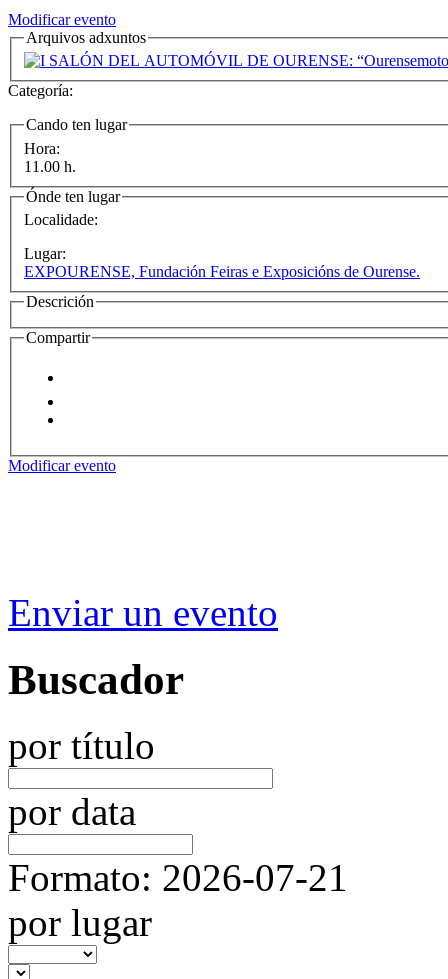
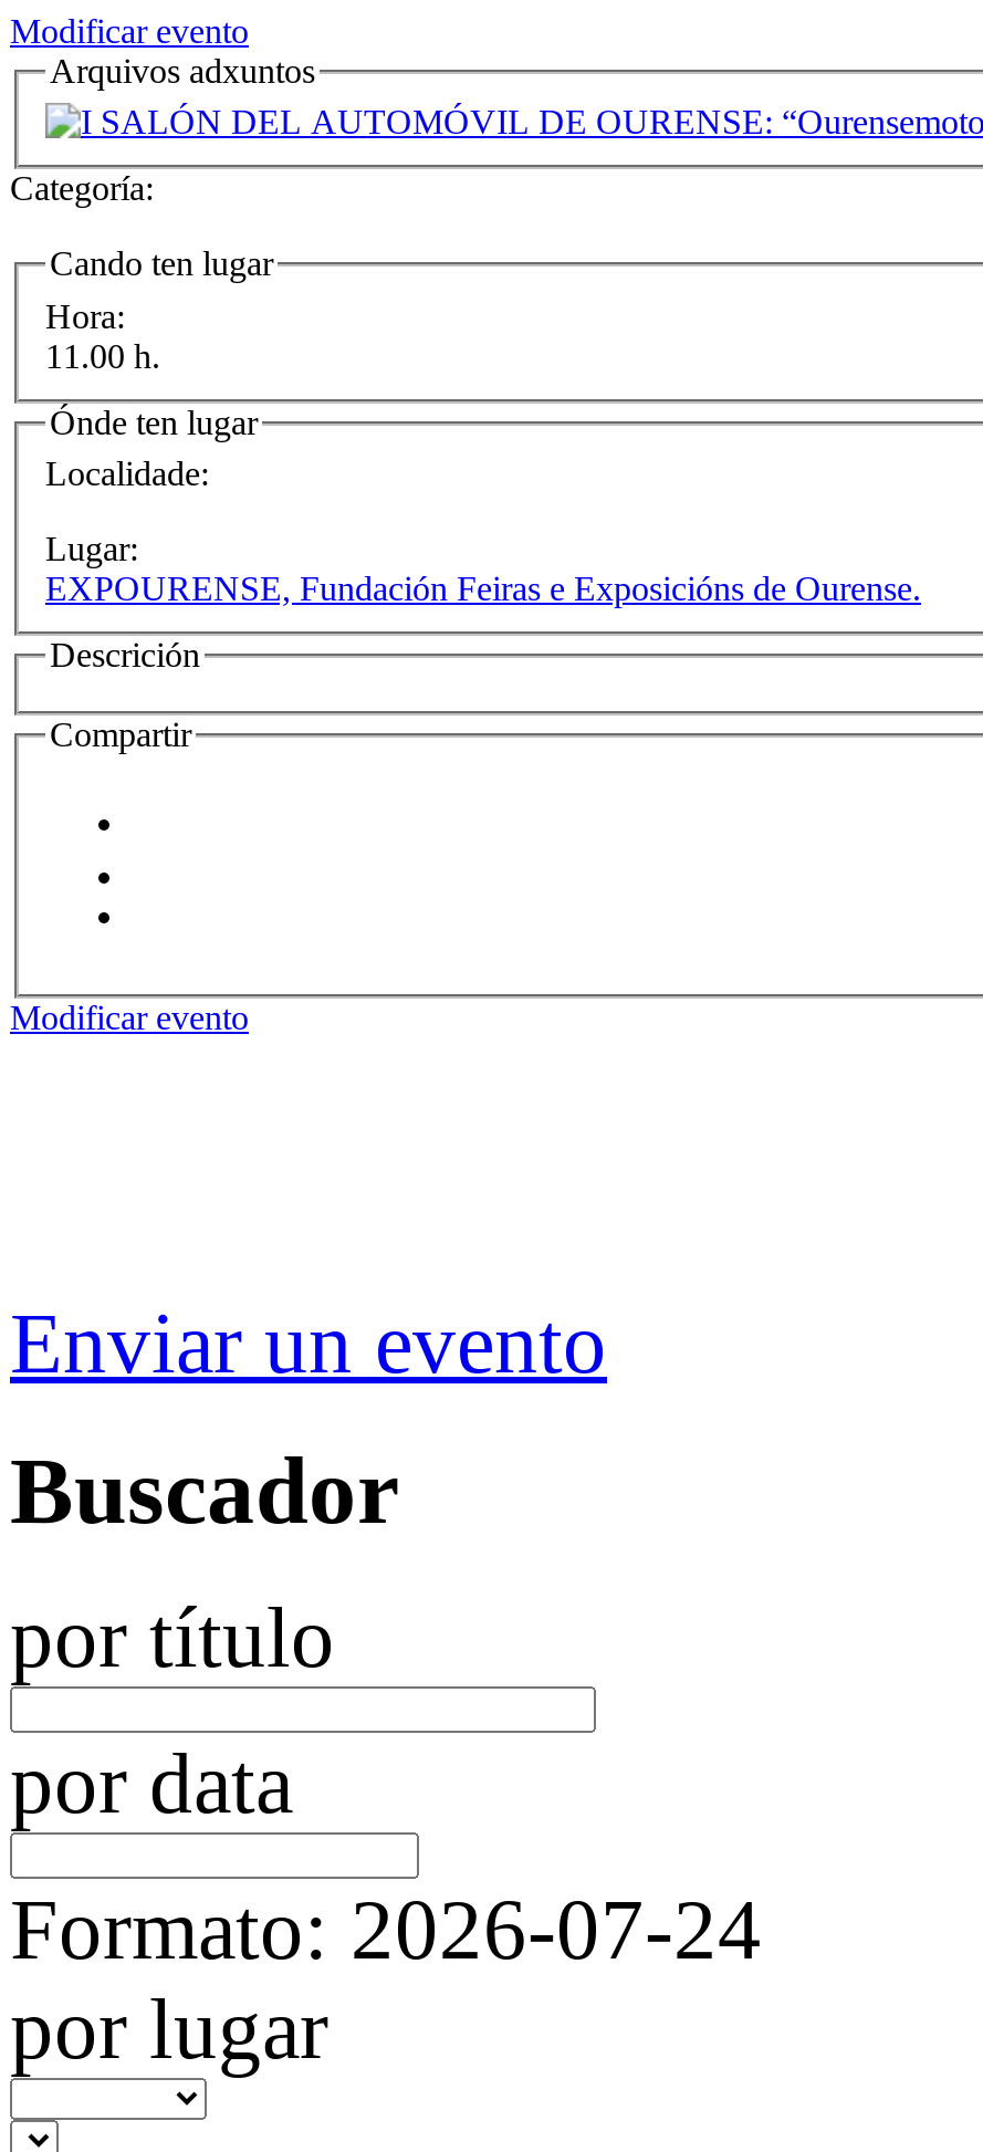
[8,856,348,899] Formato: 2026-07-21 -> [10,1882,762,1977] Formato: 2026-07-24

